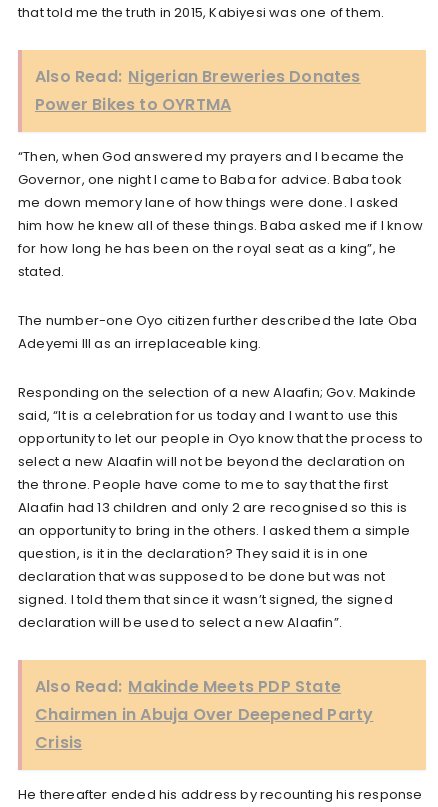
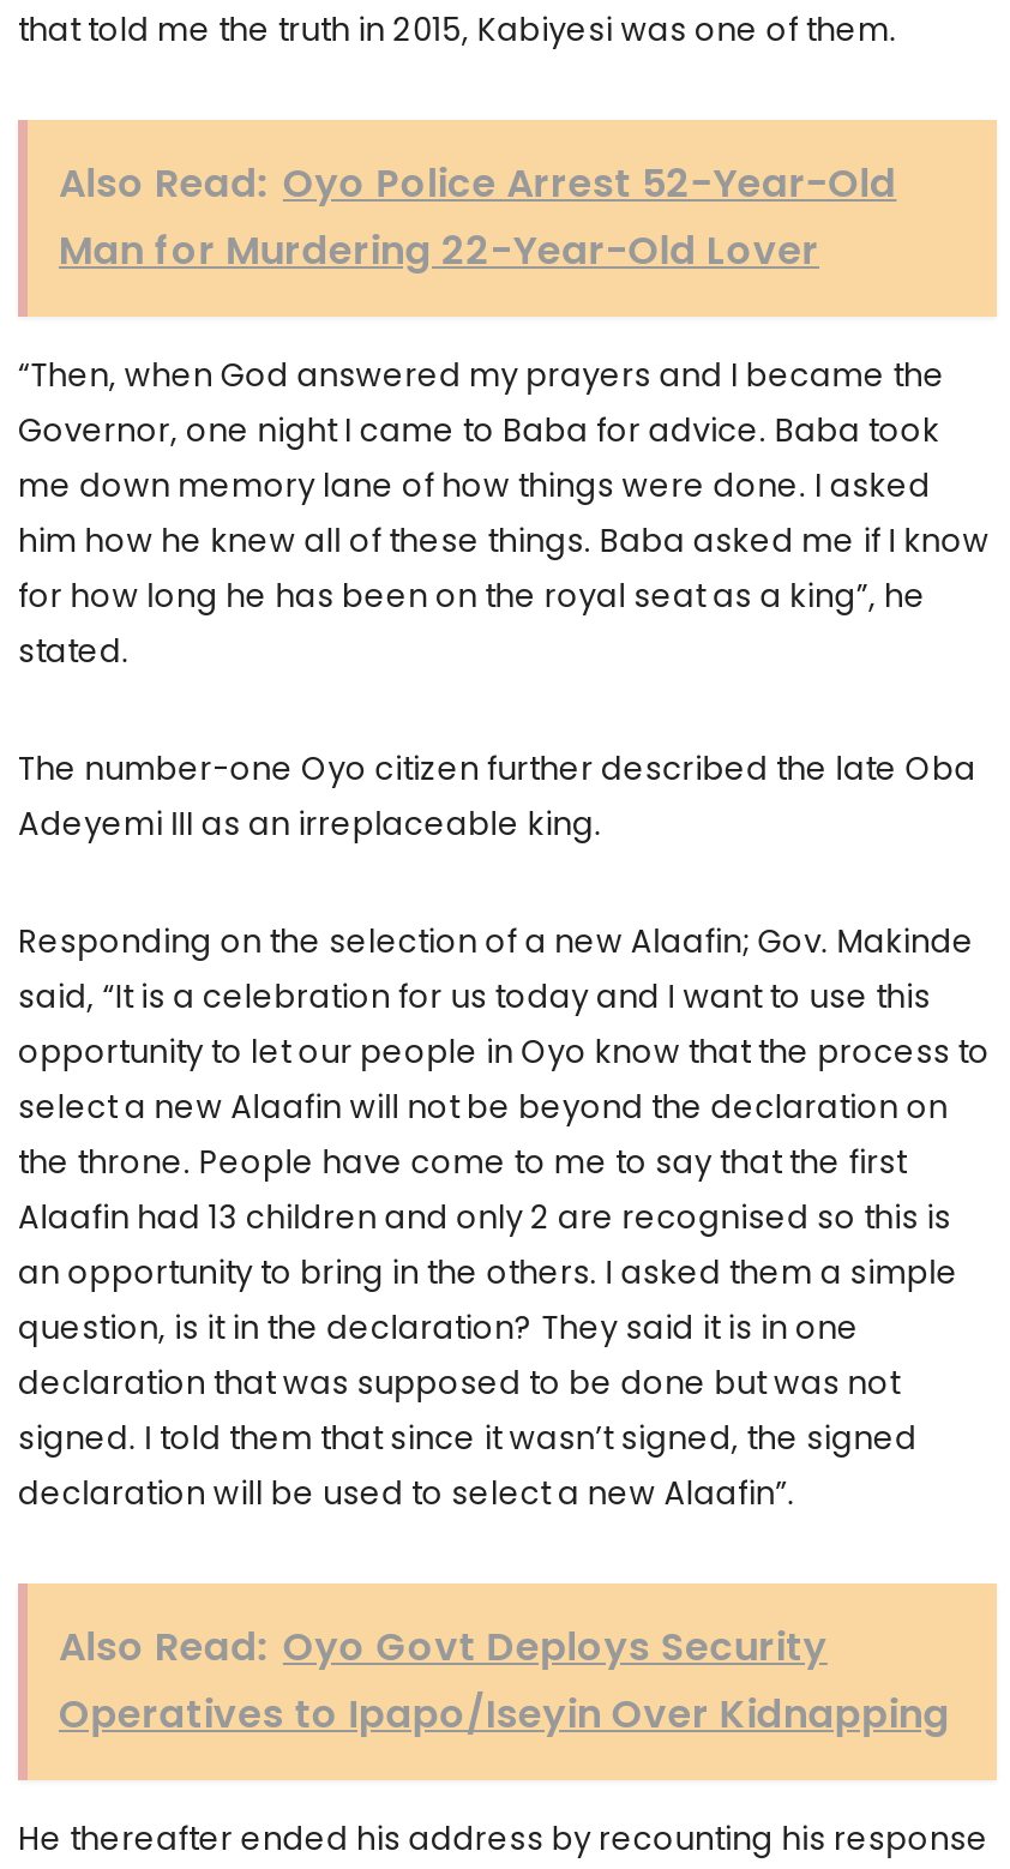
[35,65,361,116] Also Read: Nigerian Breweries Donates | Power Bikes to OYRTMA -> [59,156,897,278] Also Read: Oyo Police Arrest 52-Year-Old | Man for Murdering 22-Year-Old Lover
[35,675,373,754] Also Read: Makinde Meets PDP State | Chairmen in Abuja Over Deepened Party | Crisis -> [59,1619,950,1742] Also Read: Oyo Govt Deploys Security | Operatives to Ipapo/Iseyin Over Kidnapping

